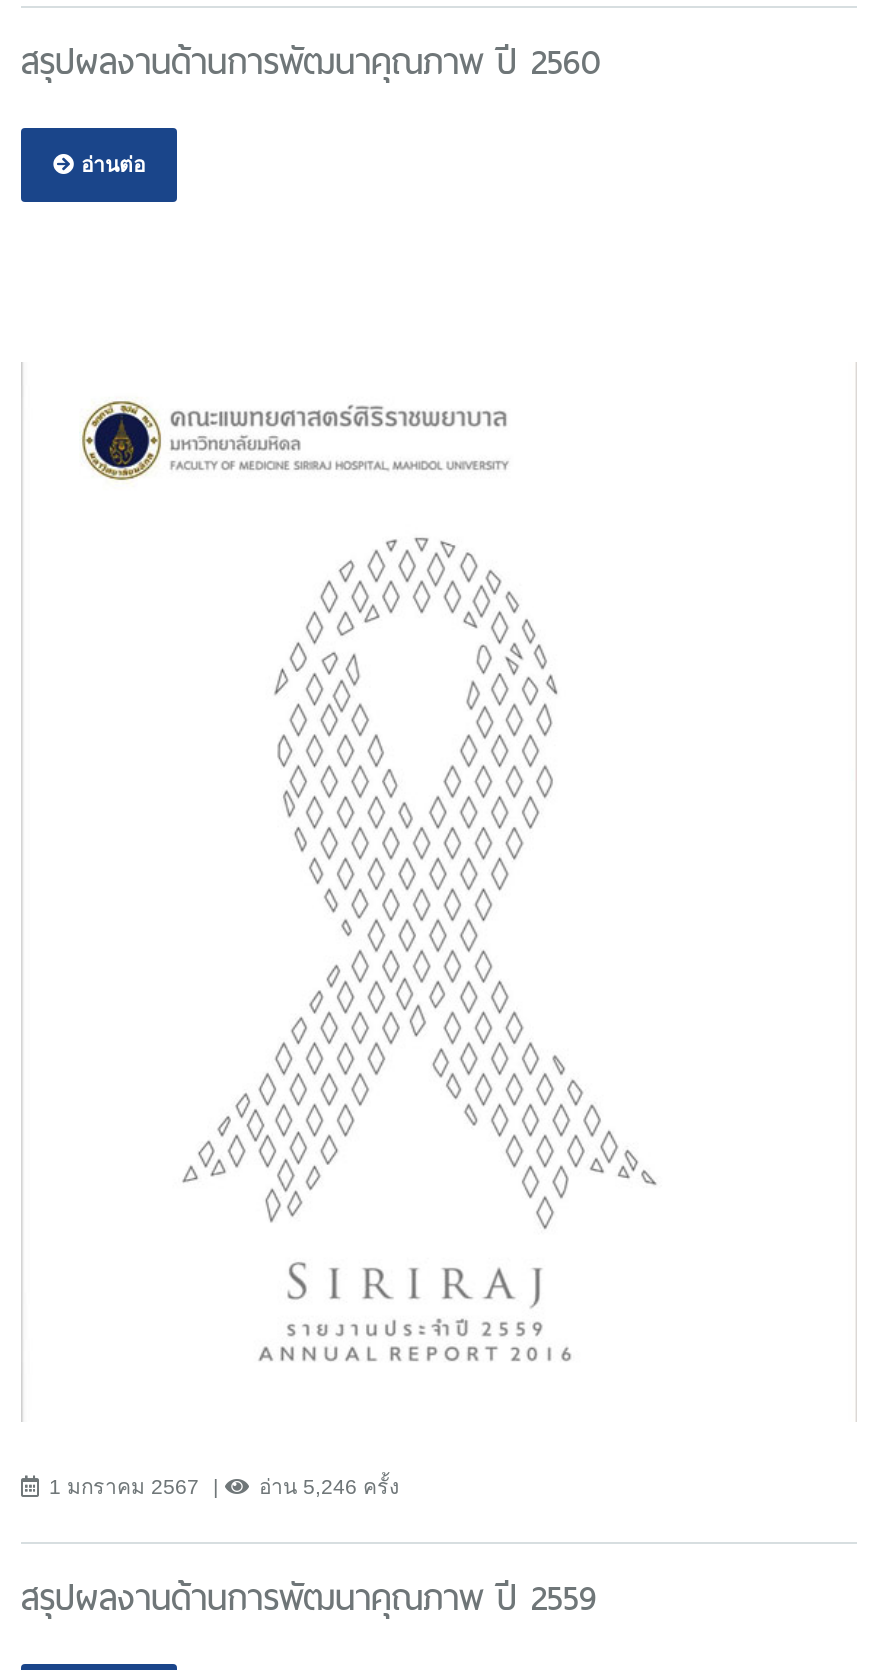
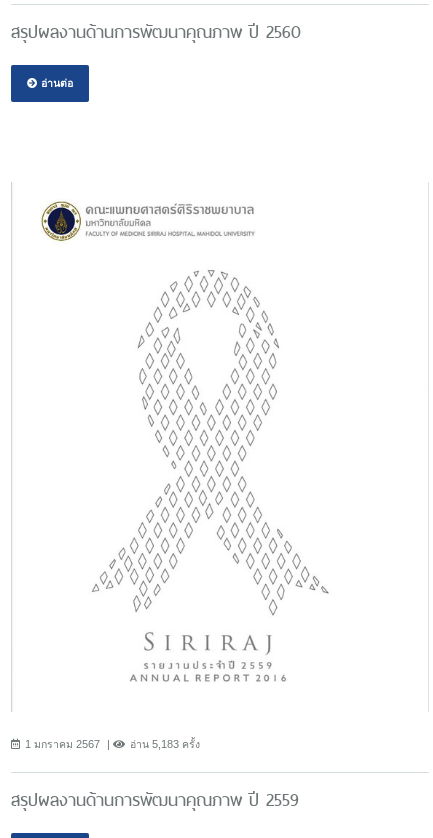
[259,1475,399,1499] อ่าน 5,246 ครั้ง -> [130,738,200,750] อ่าน 5,183 ครั้ง

